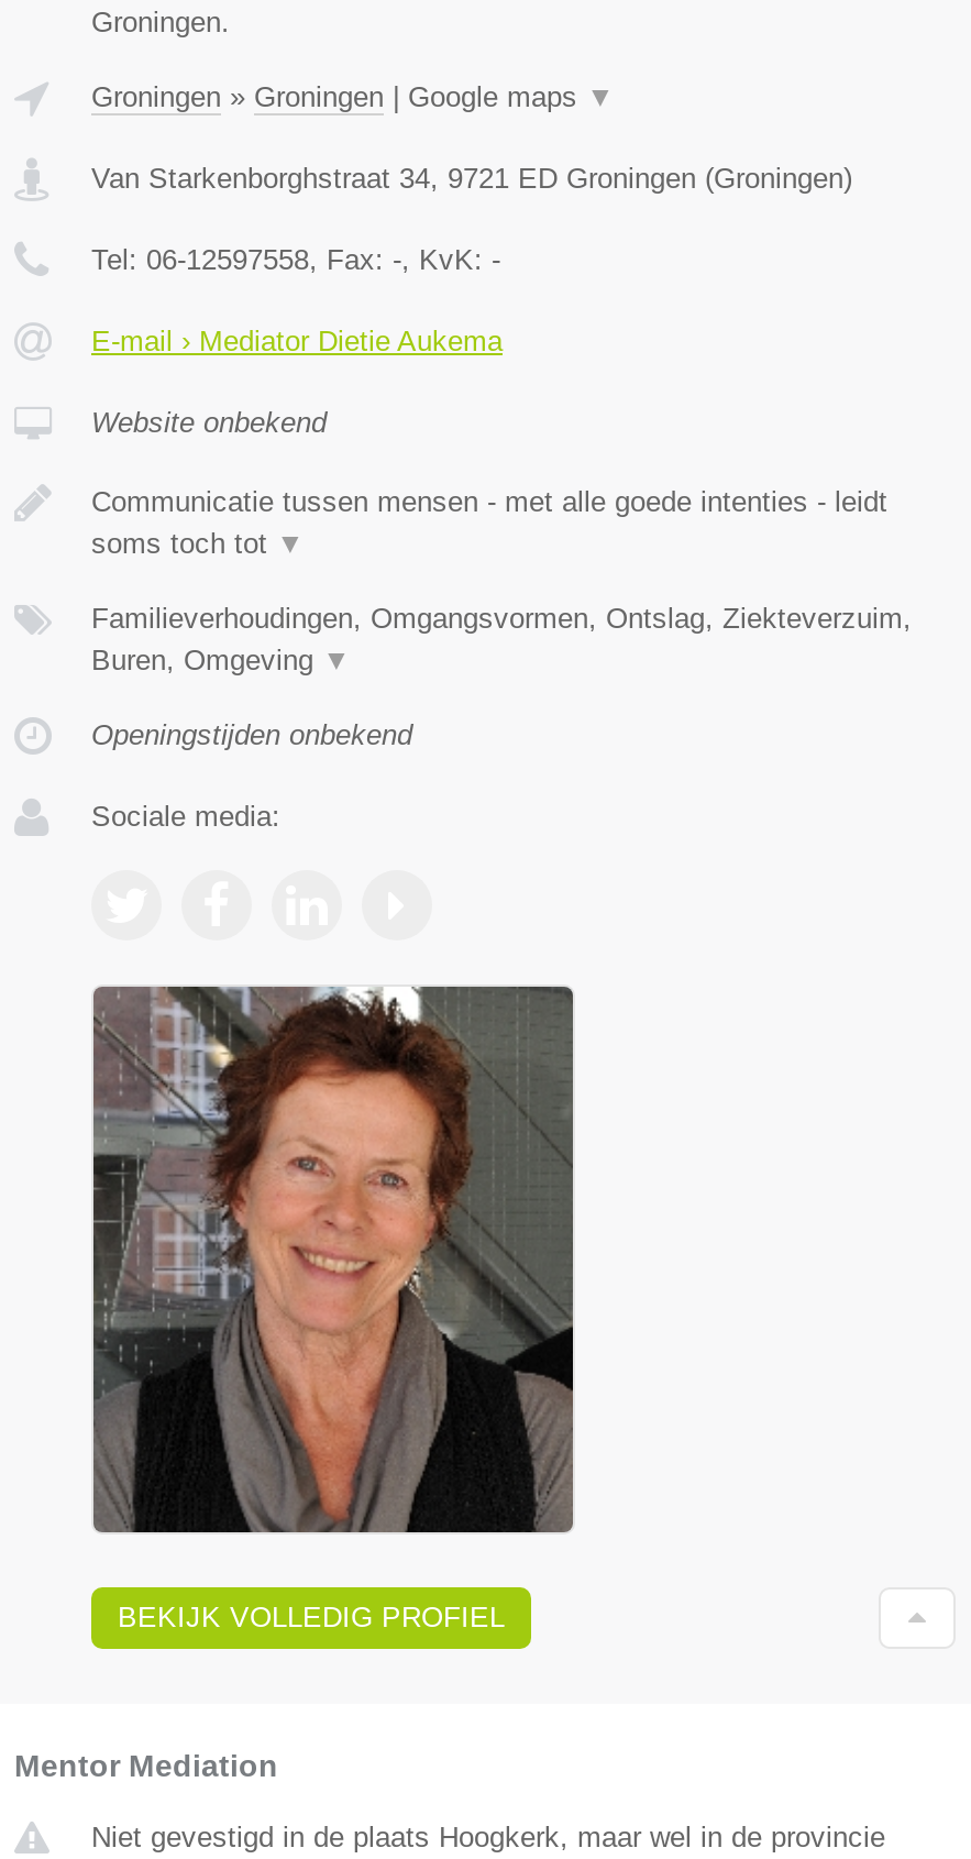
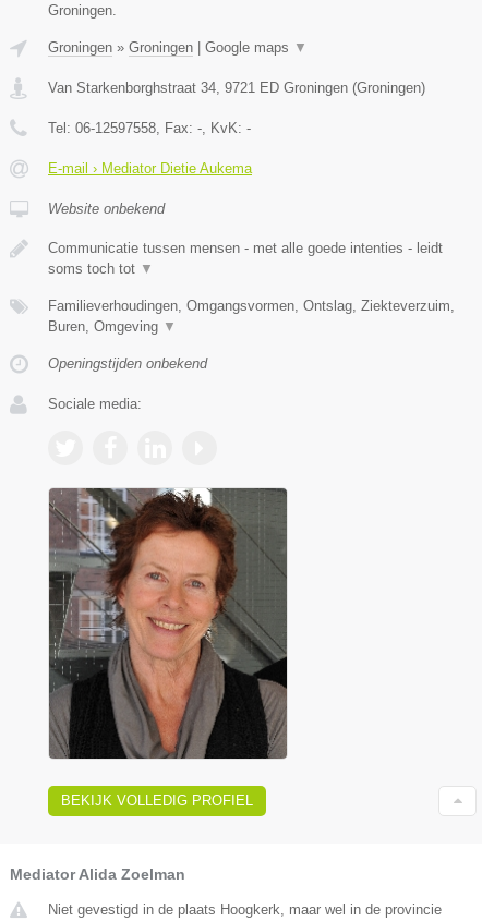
[14,1747,278,1782] Mentor Mediation -> [10,865,185,883] Mediator Alida Zoelman

